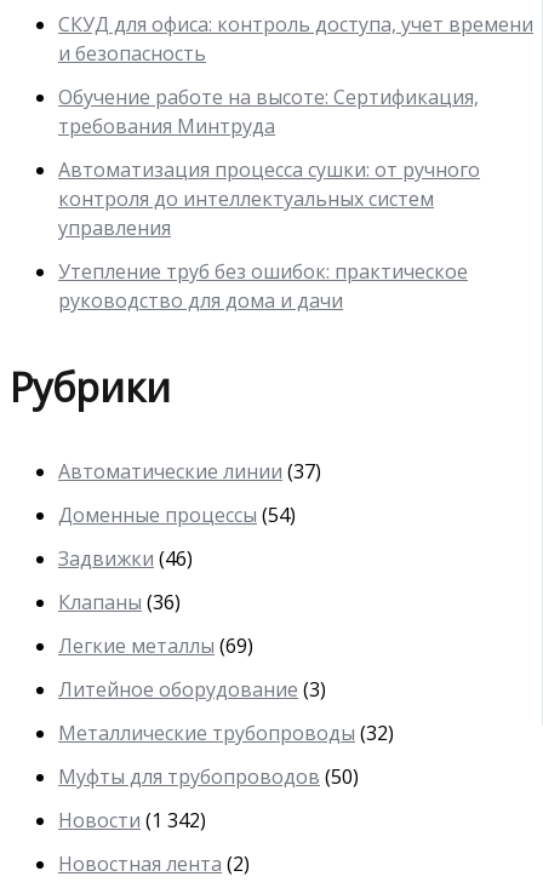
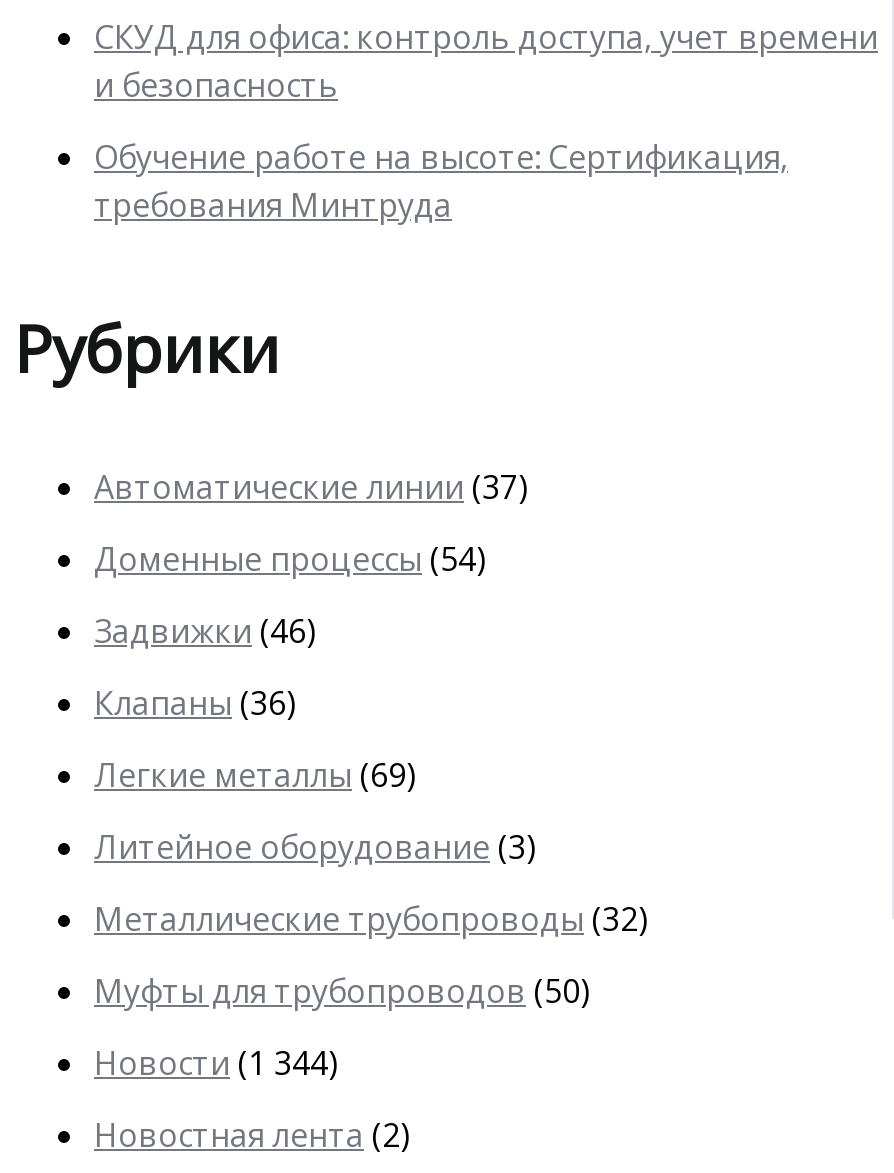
[58,156,480,314] Автоматизация процесса сушки: от ручного | контроля до интеллектуальных систем | управления | Утепление труб без ошибок: практическое | руководство для дома и дачи -> none
[58,807,206,834] Новости (1 342) -> [94,1042,338,1086] Новости (1 344)

